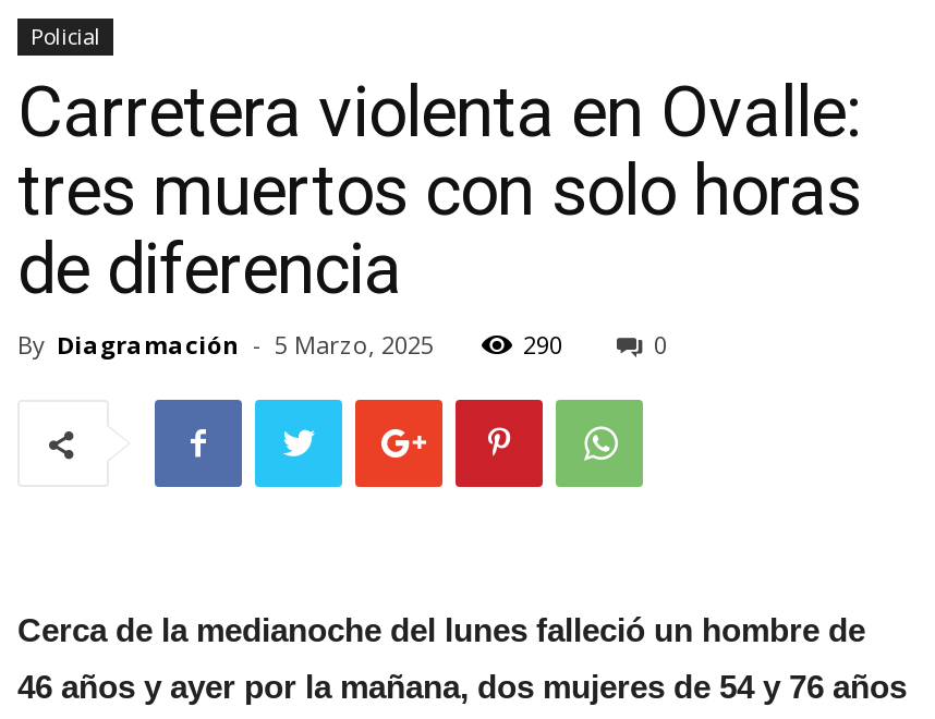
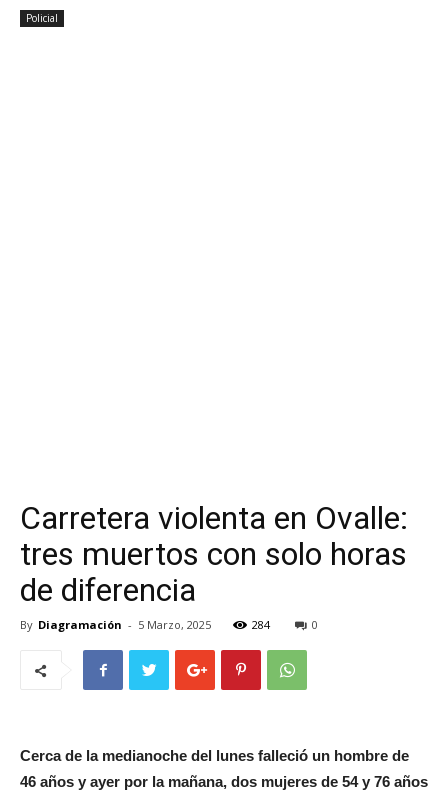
[523,328,562,361] 290 -> [252,617,270,632] 284

